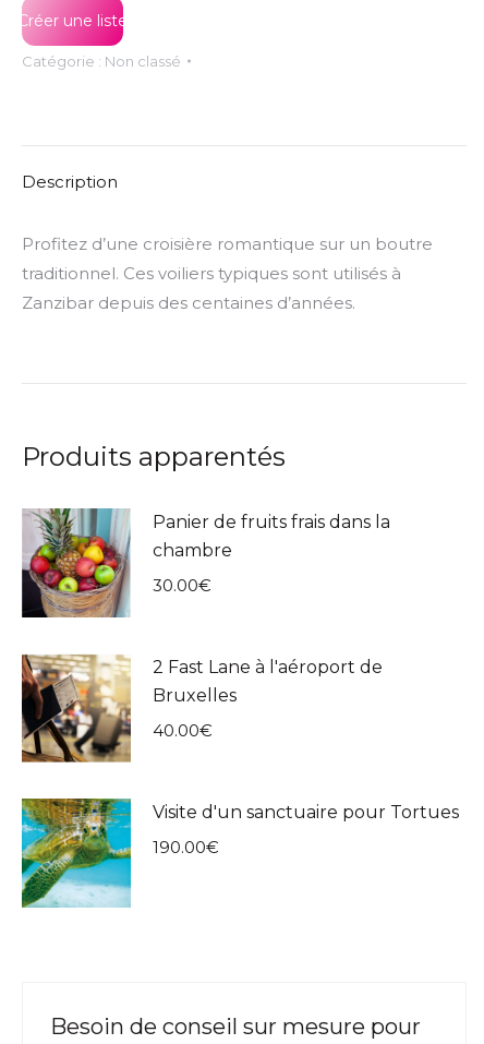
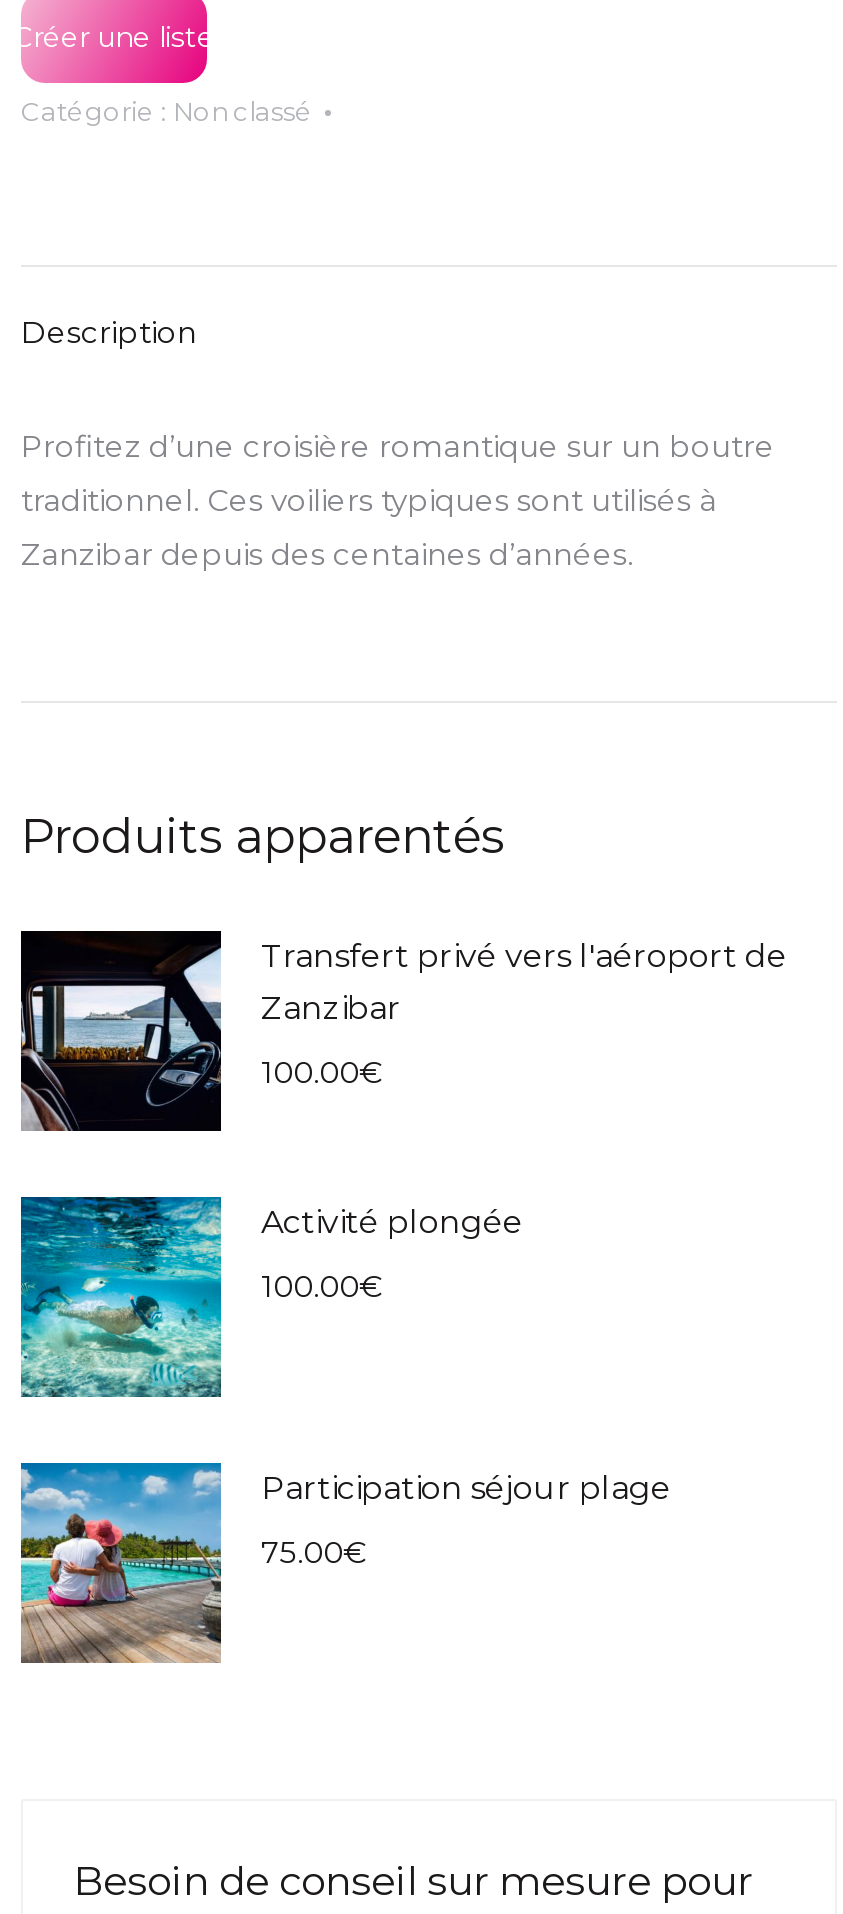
[22,507,390,619] [image] | Panier de fruits frais dans la | chambre -> [19,928,787,1132] [image] | Transfert privé vers l'aéroport de | Zanzibar
[153,575,211,596] 30.00€ -> [261,1054,383,1092] 100.00€
[21,652,383,764] [image] | 2 Fast Lane à l'aéroport de | Bruxelles -> [19,1194,523,1398] [image] | Activité plongée
[153,720,213,741] 40.00€ -> [261,1268,383,1306] 100.00€
[21,797,459,908] [image] | Visite d'un sanctuaire pour Tortues -> [19,1460,671,1664] [image] | Participation séjour plage
[153,837,219,857] 190.00€ -> [261,1534,367,1572] 75.00€

